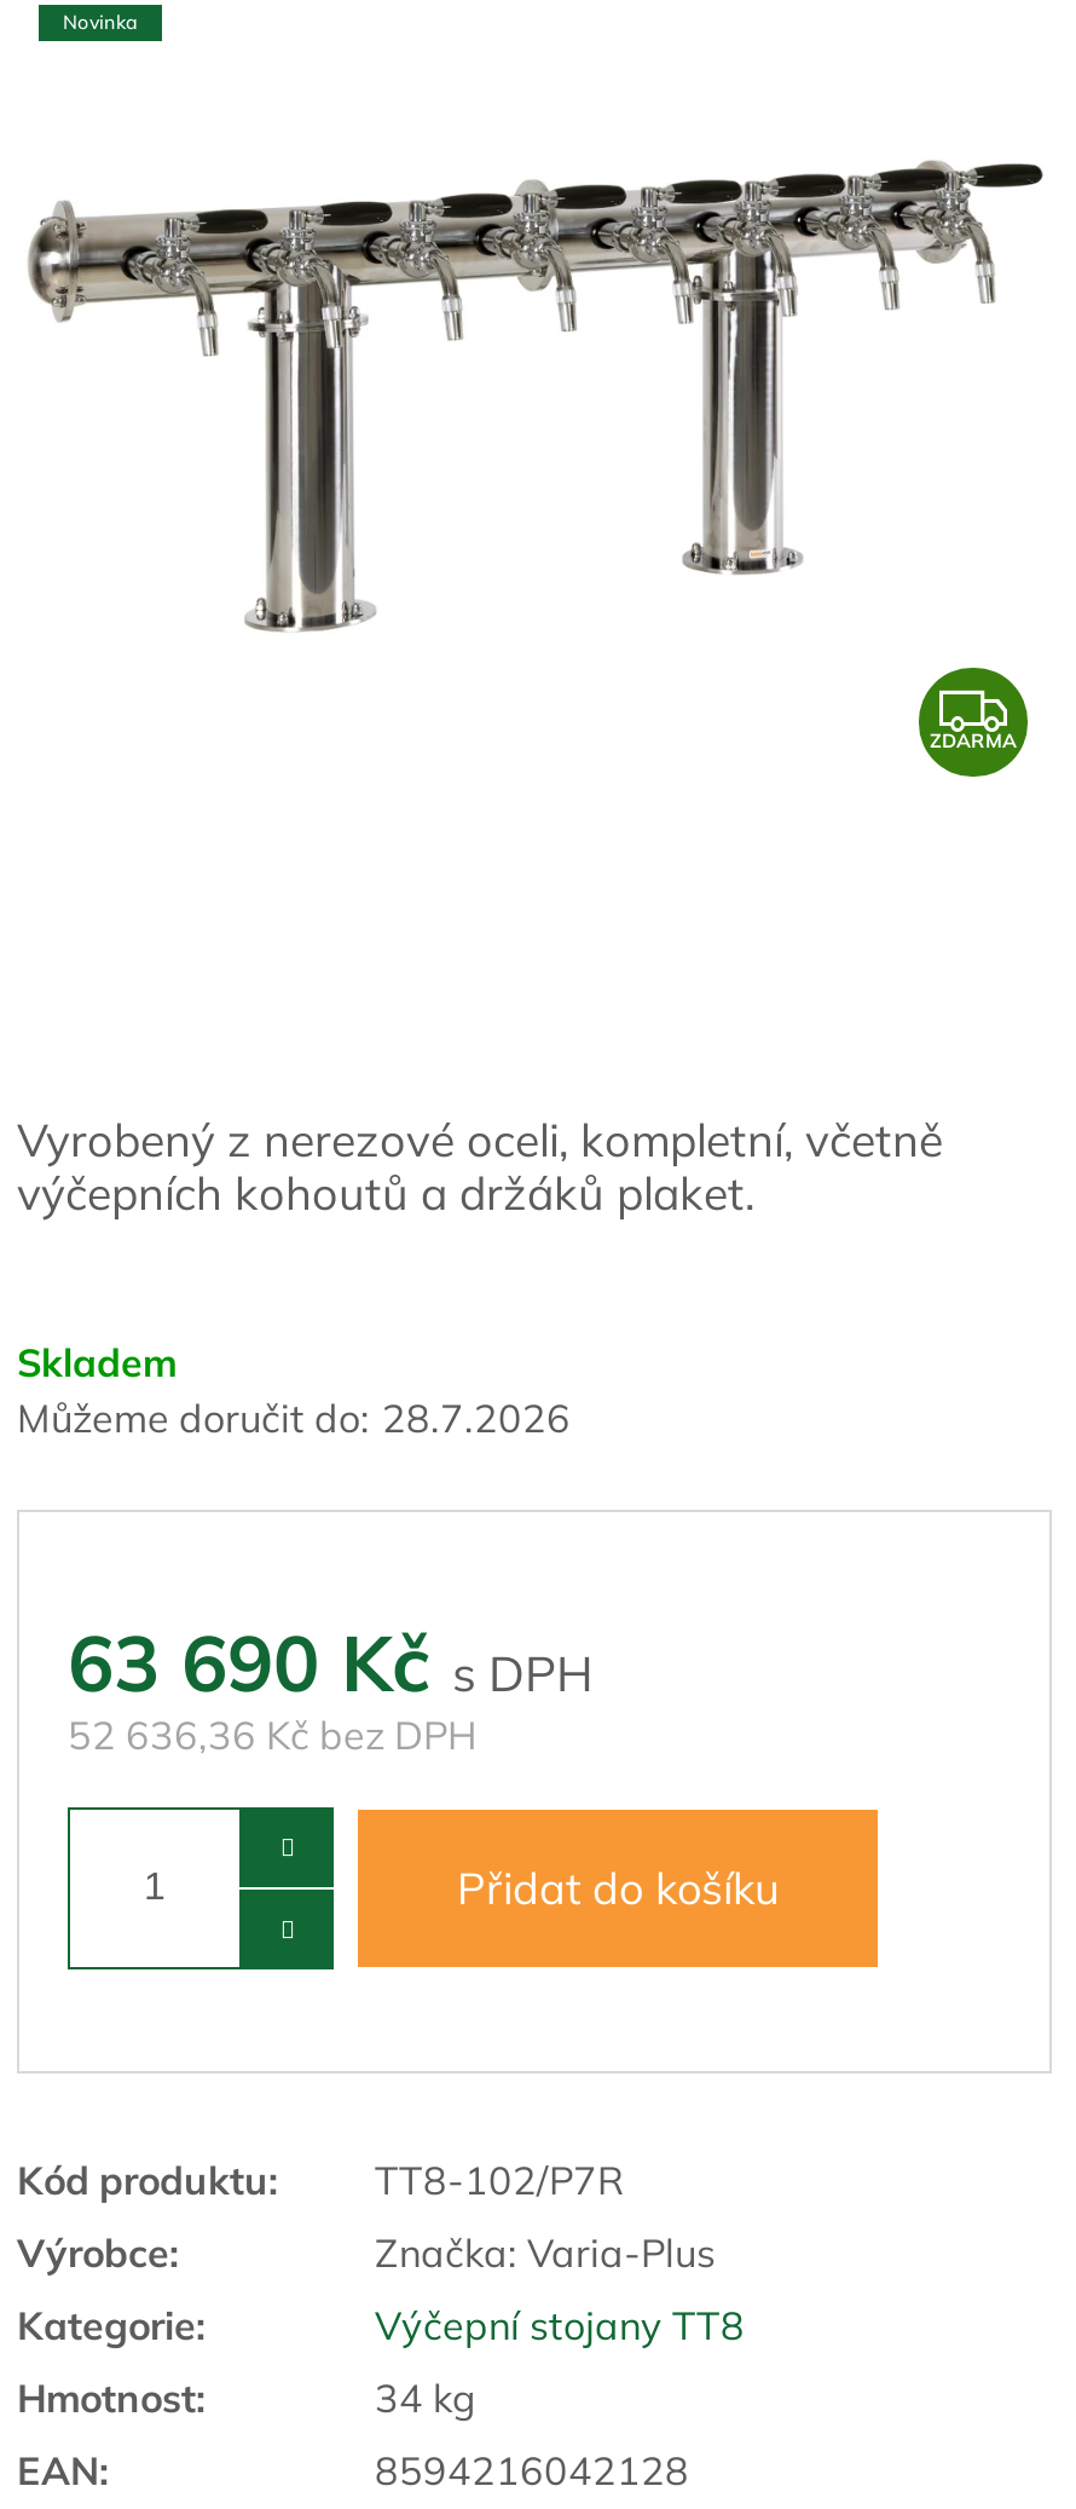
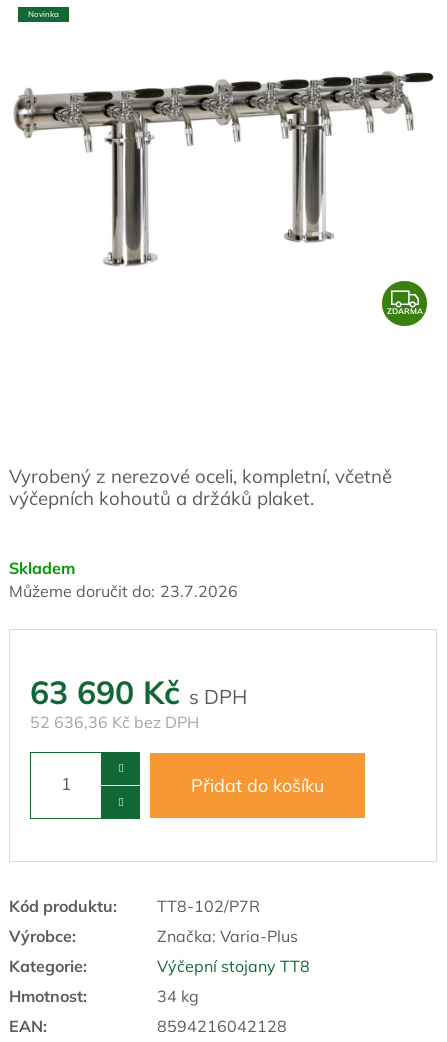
[17,1393,571,1441] Můžeme doručit do: 28.7.2026 -> [9,581,238,601] Můžeme doručit do: 23.7.2026

